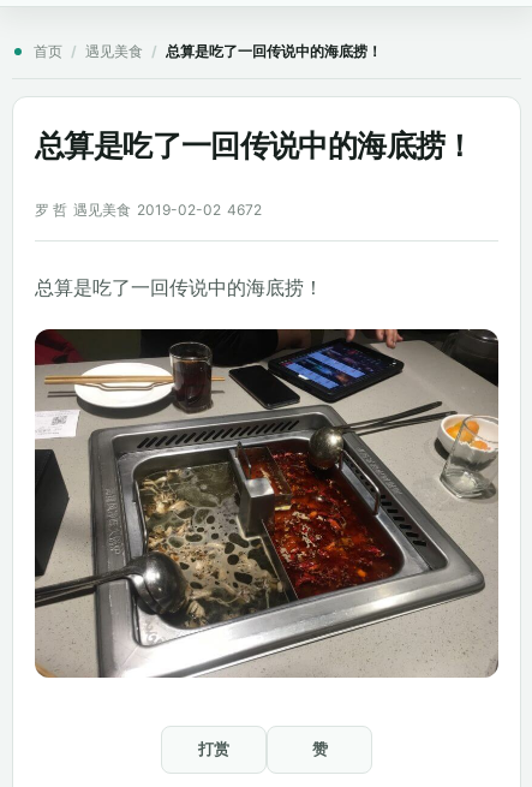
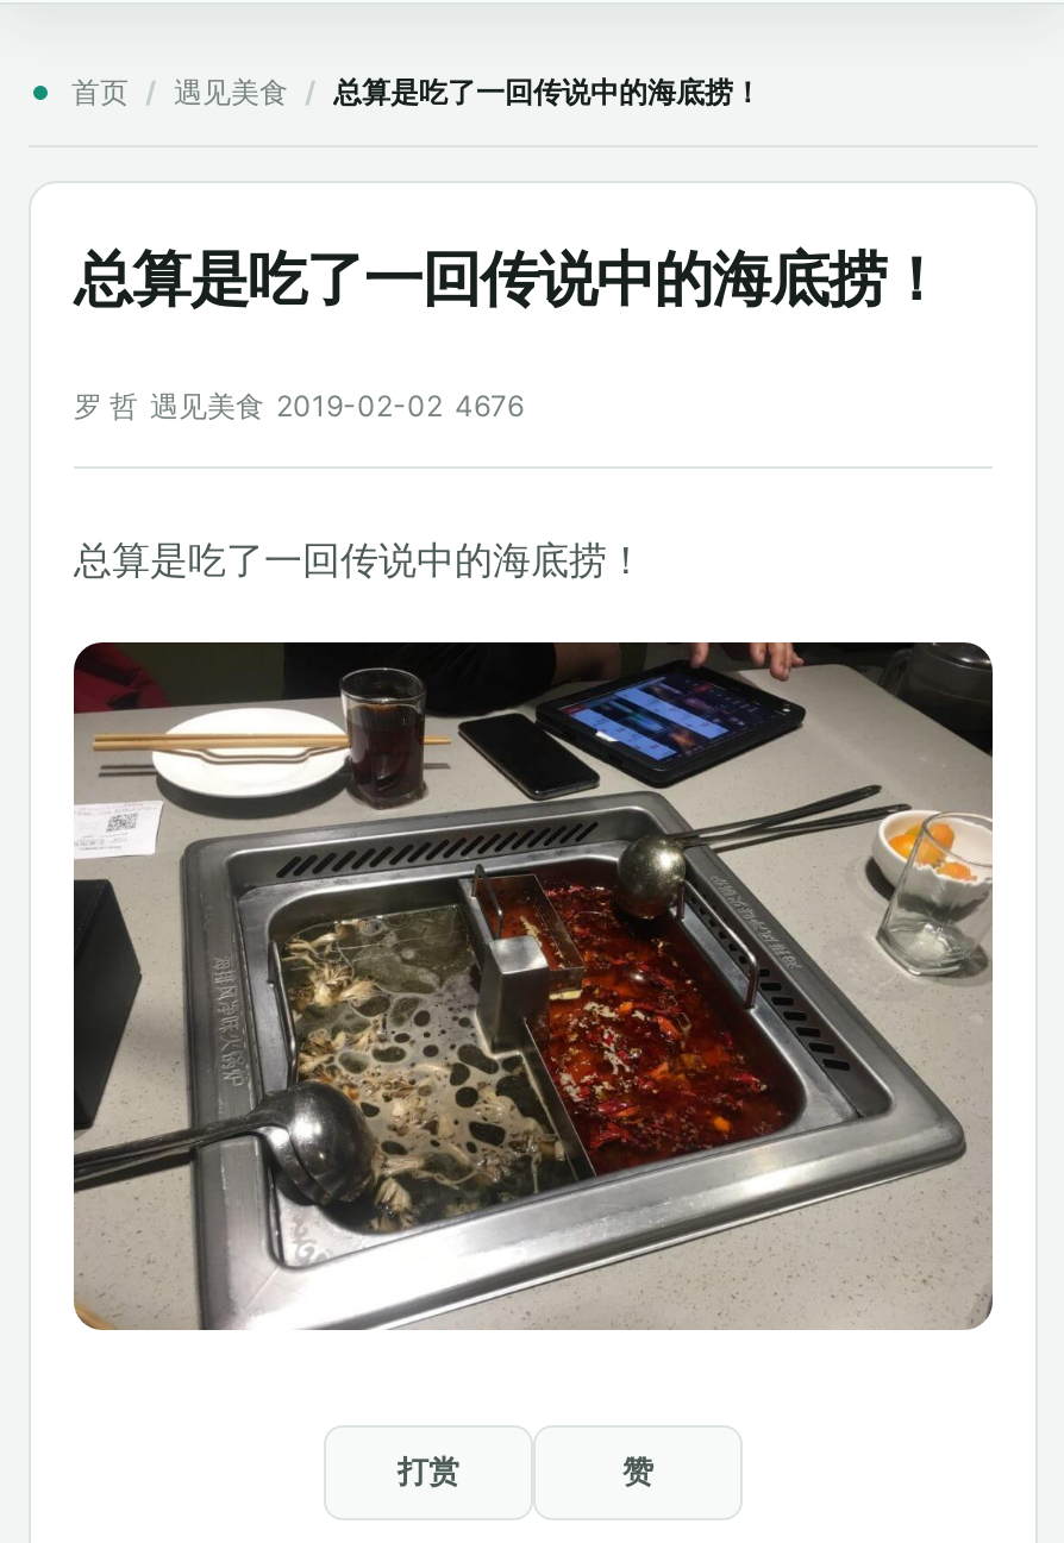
[35,201,262,219] 罗 哲 遇见美食 2019-02-02 4672 -> [74,388,524,424] 罗 哲 遇见美食 2019-02-02 4676

